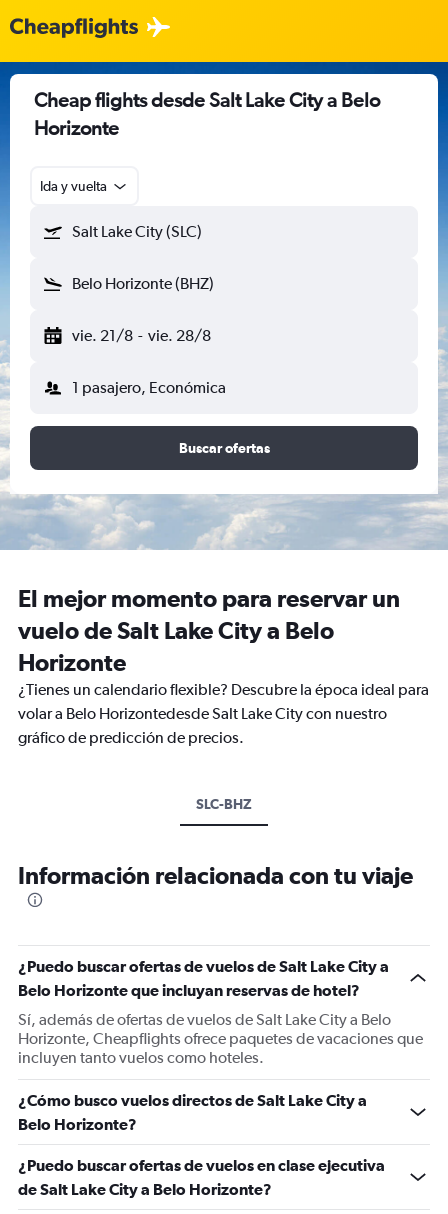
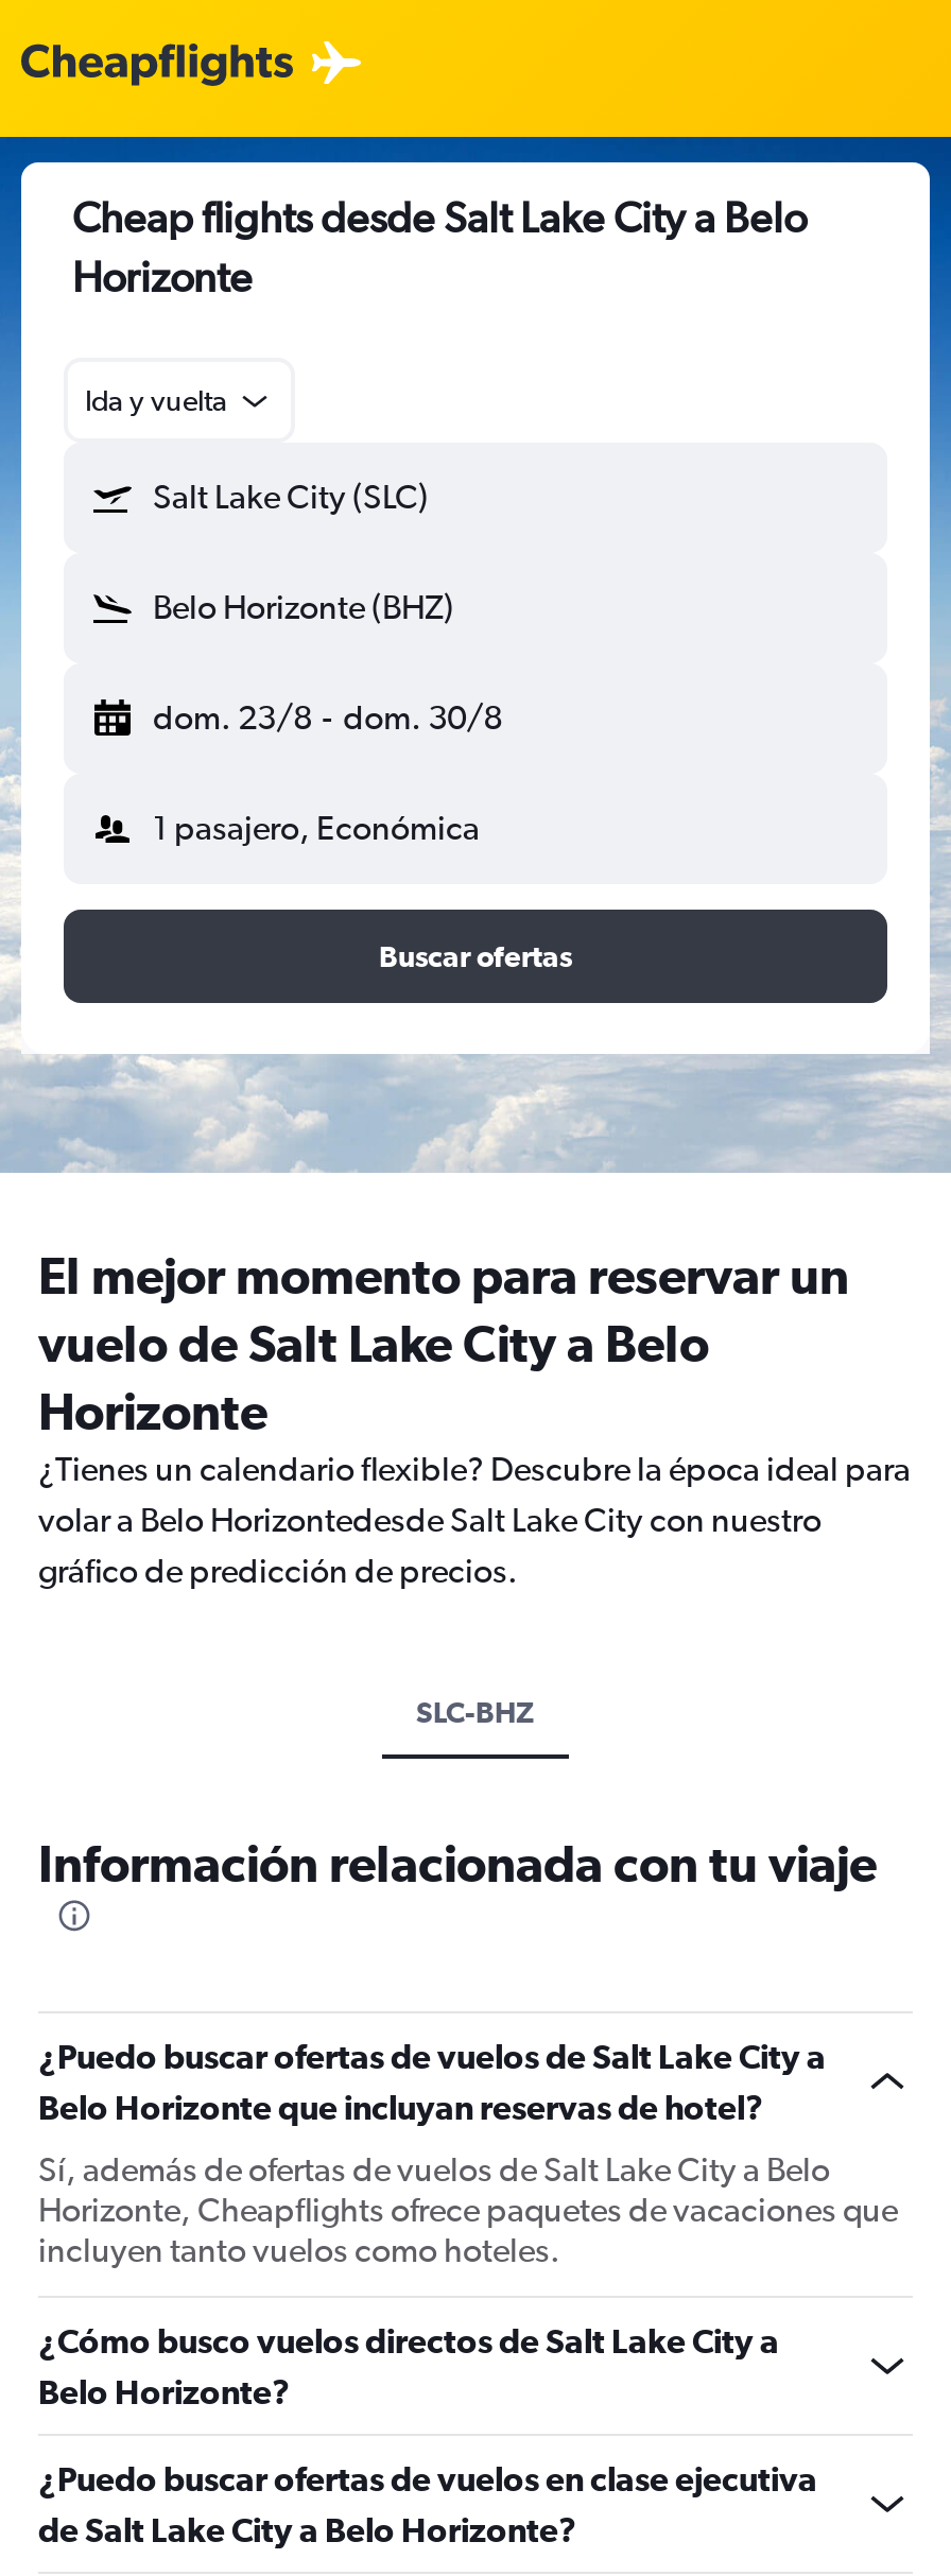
[72,326,211,345] vie. 21/8 - vie. 28/8 -> [153,697,502,738] dom. 23/8 - dom. 30/8

